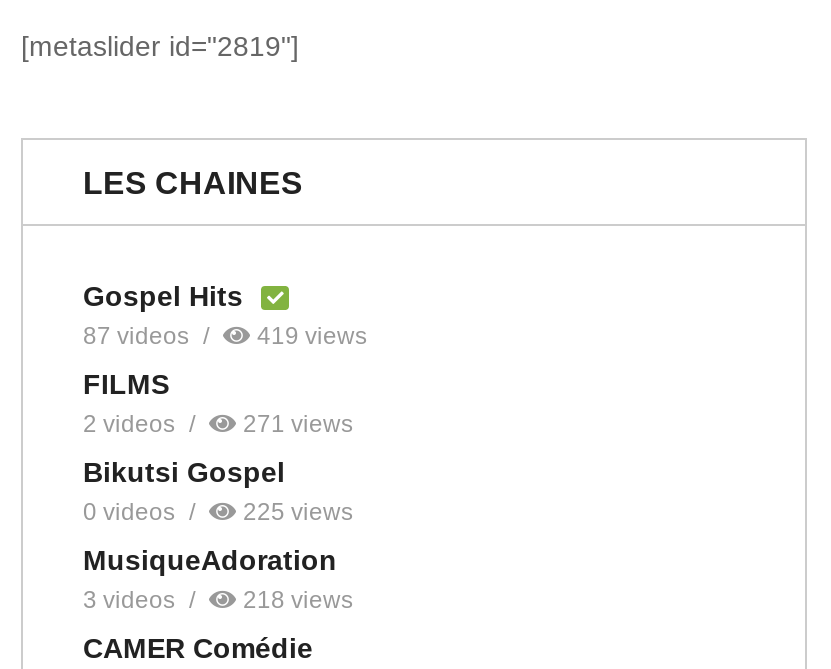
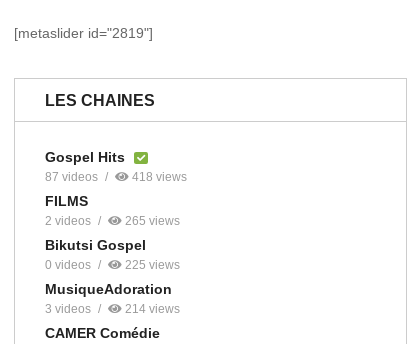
[251,321,367,349] 419 views -> [129,170,187,184] 418 views
[237,409,353,437] 271 views -> [122,214,180,228] 265 views
[237,585,353,613] 218 views -> [122,302,180,316] 214 views

